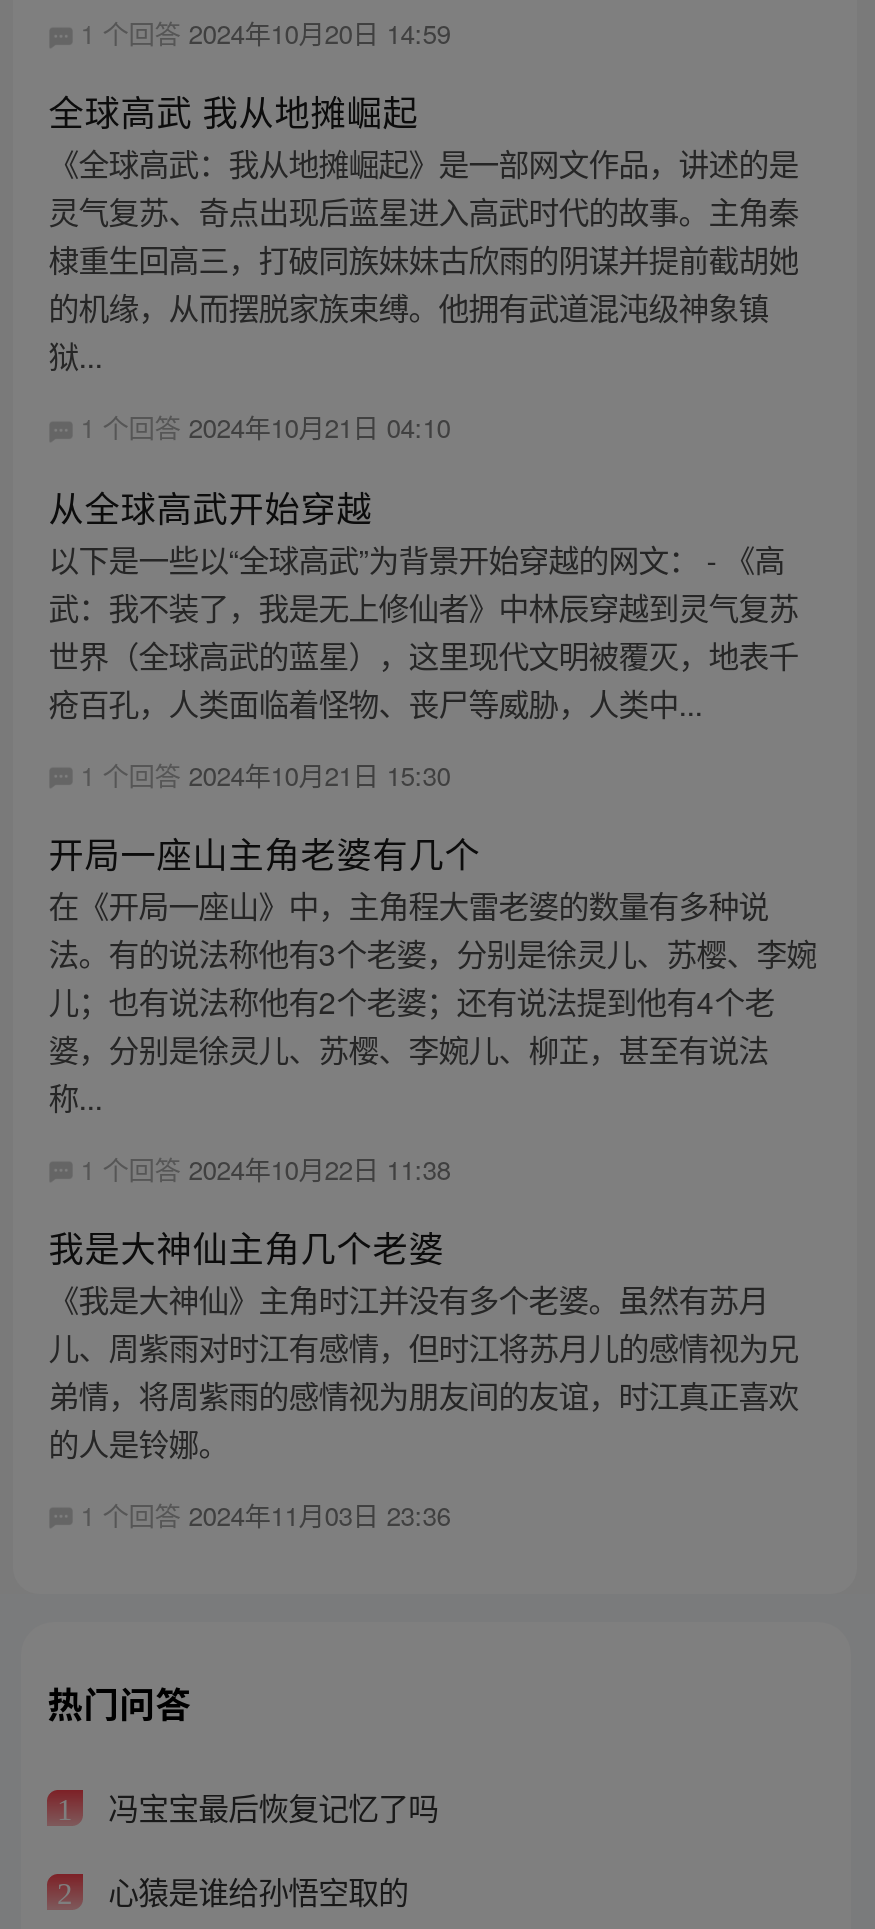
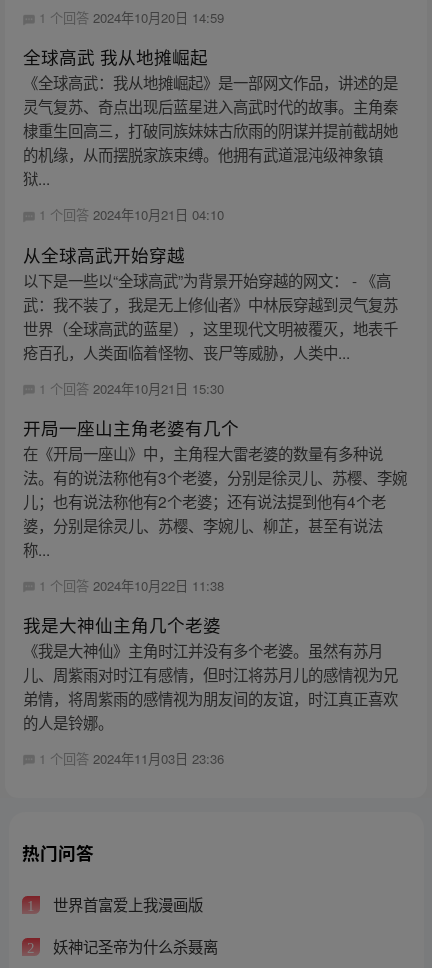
[100,1785,438,1829] 冯宝宝最后恢复记忆了吗 -> [49,893,203,915] 世界首富爱上我漫画版
[100,1868,408,1912] 心猿是谁给孙悟空取的 -> [49,935,218,957] 妖神记圣帝为什么杀聂离

